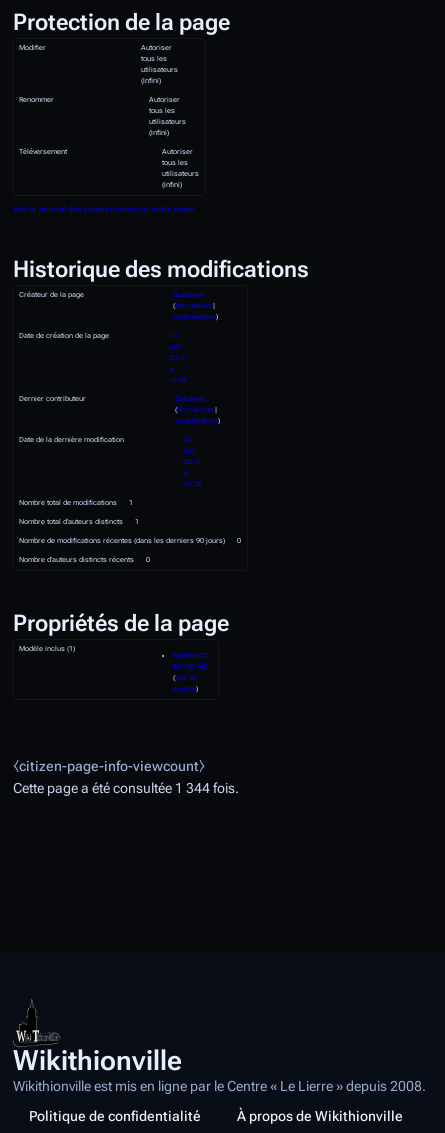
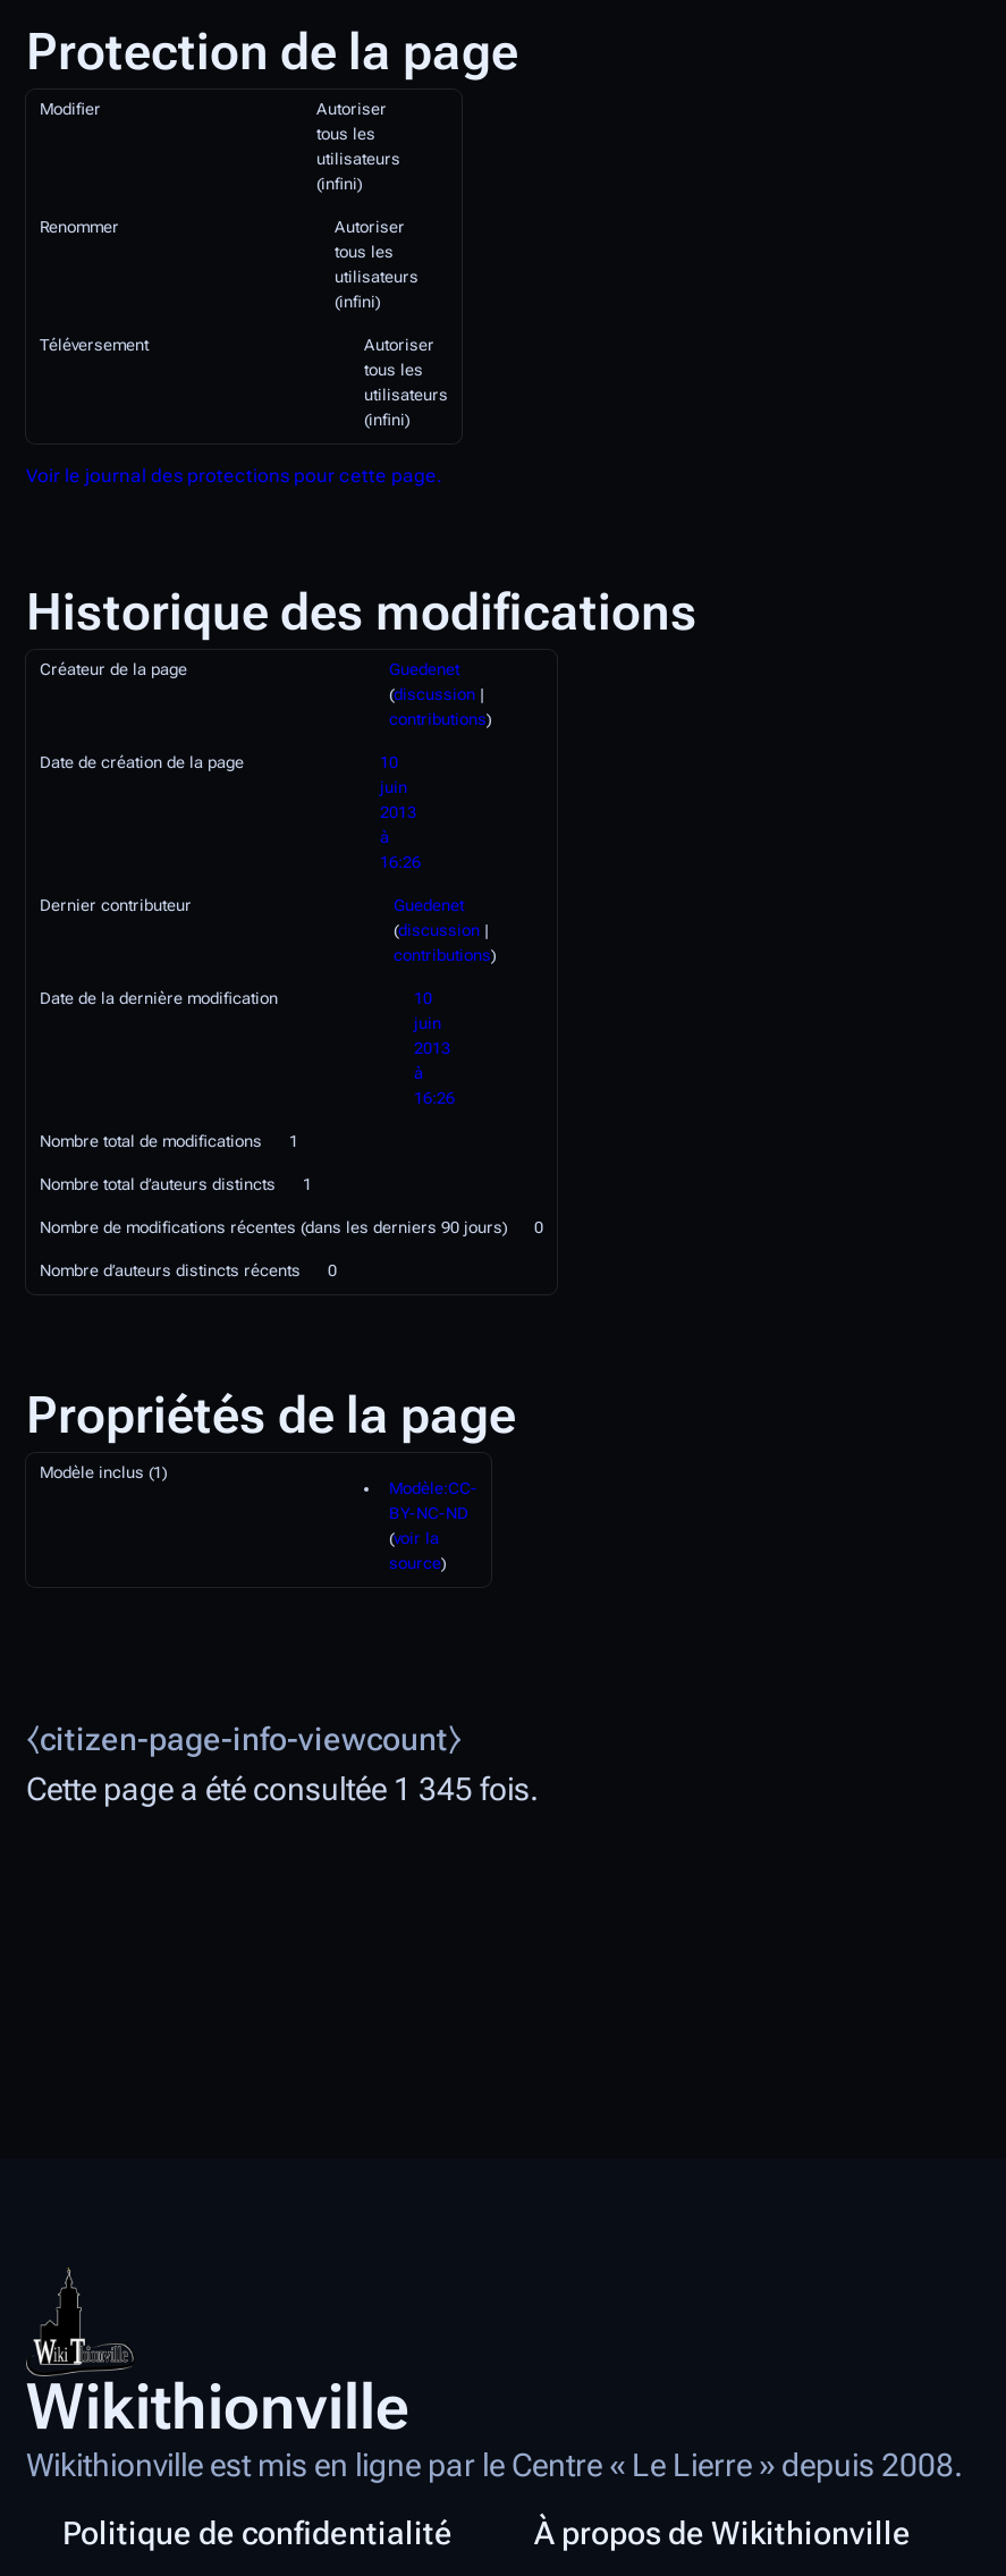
[13,780,239,796] Cette page a été consultée 1 344 fois. -> [26,1771,539,1807] Cette page a été consultée 1 345 fois.

